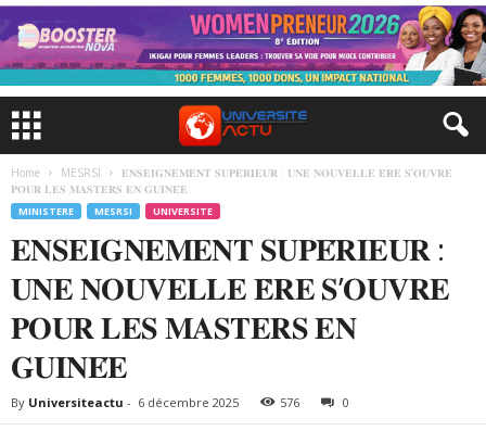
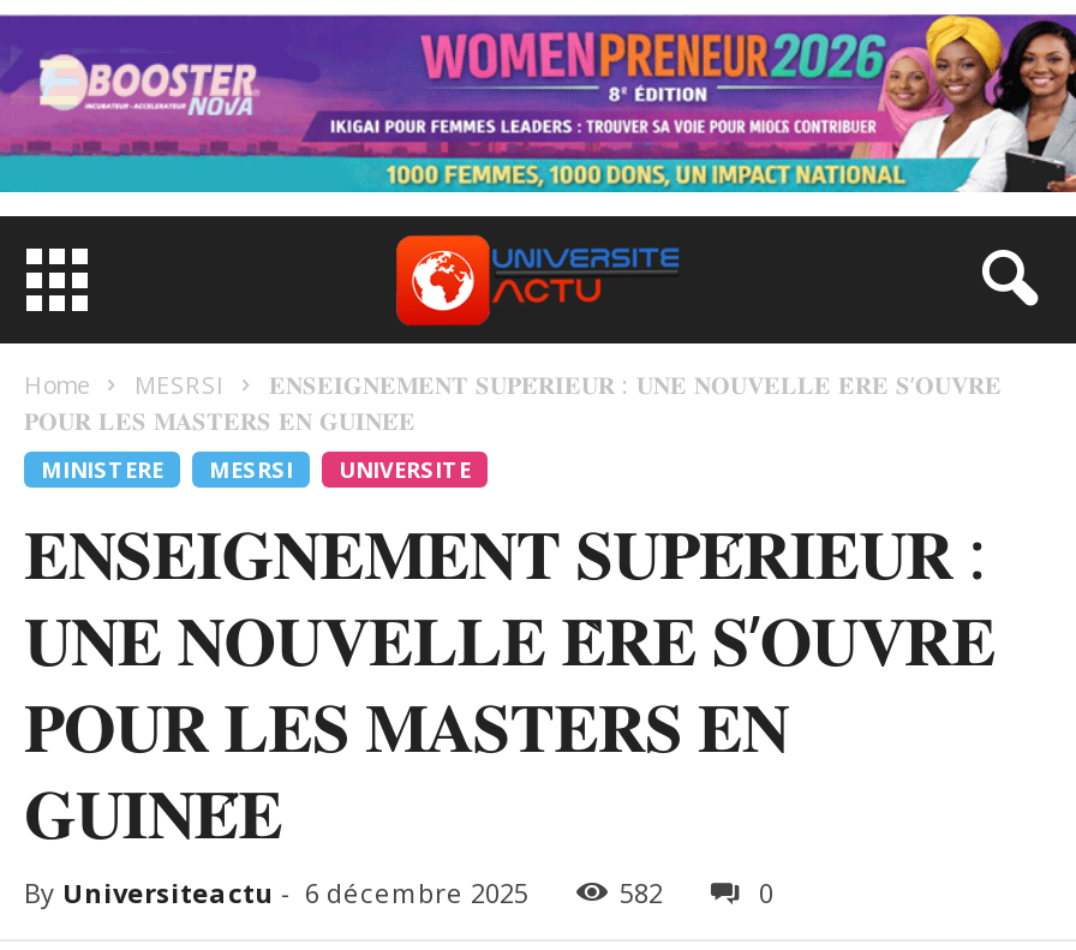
[280,394,299,410] 576 -> [620,874,663,910] 582

